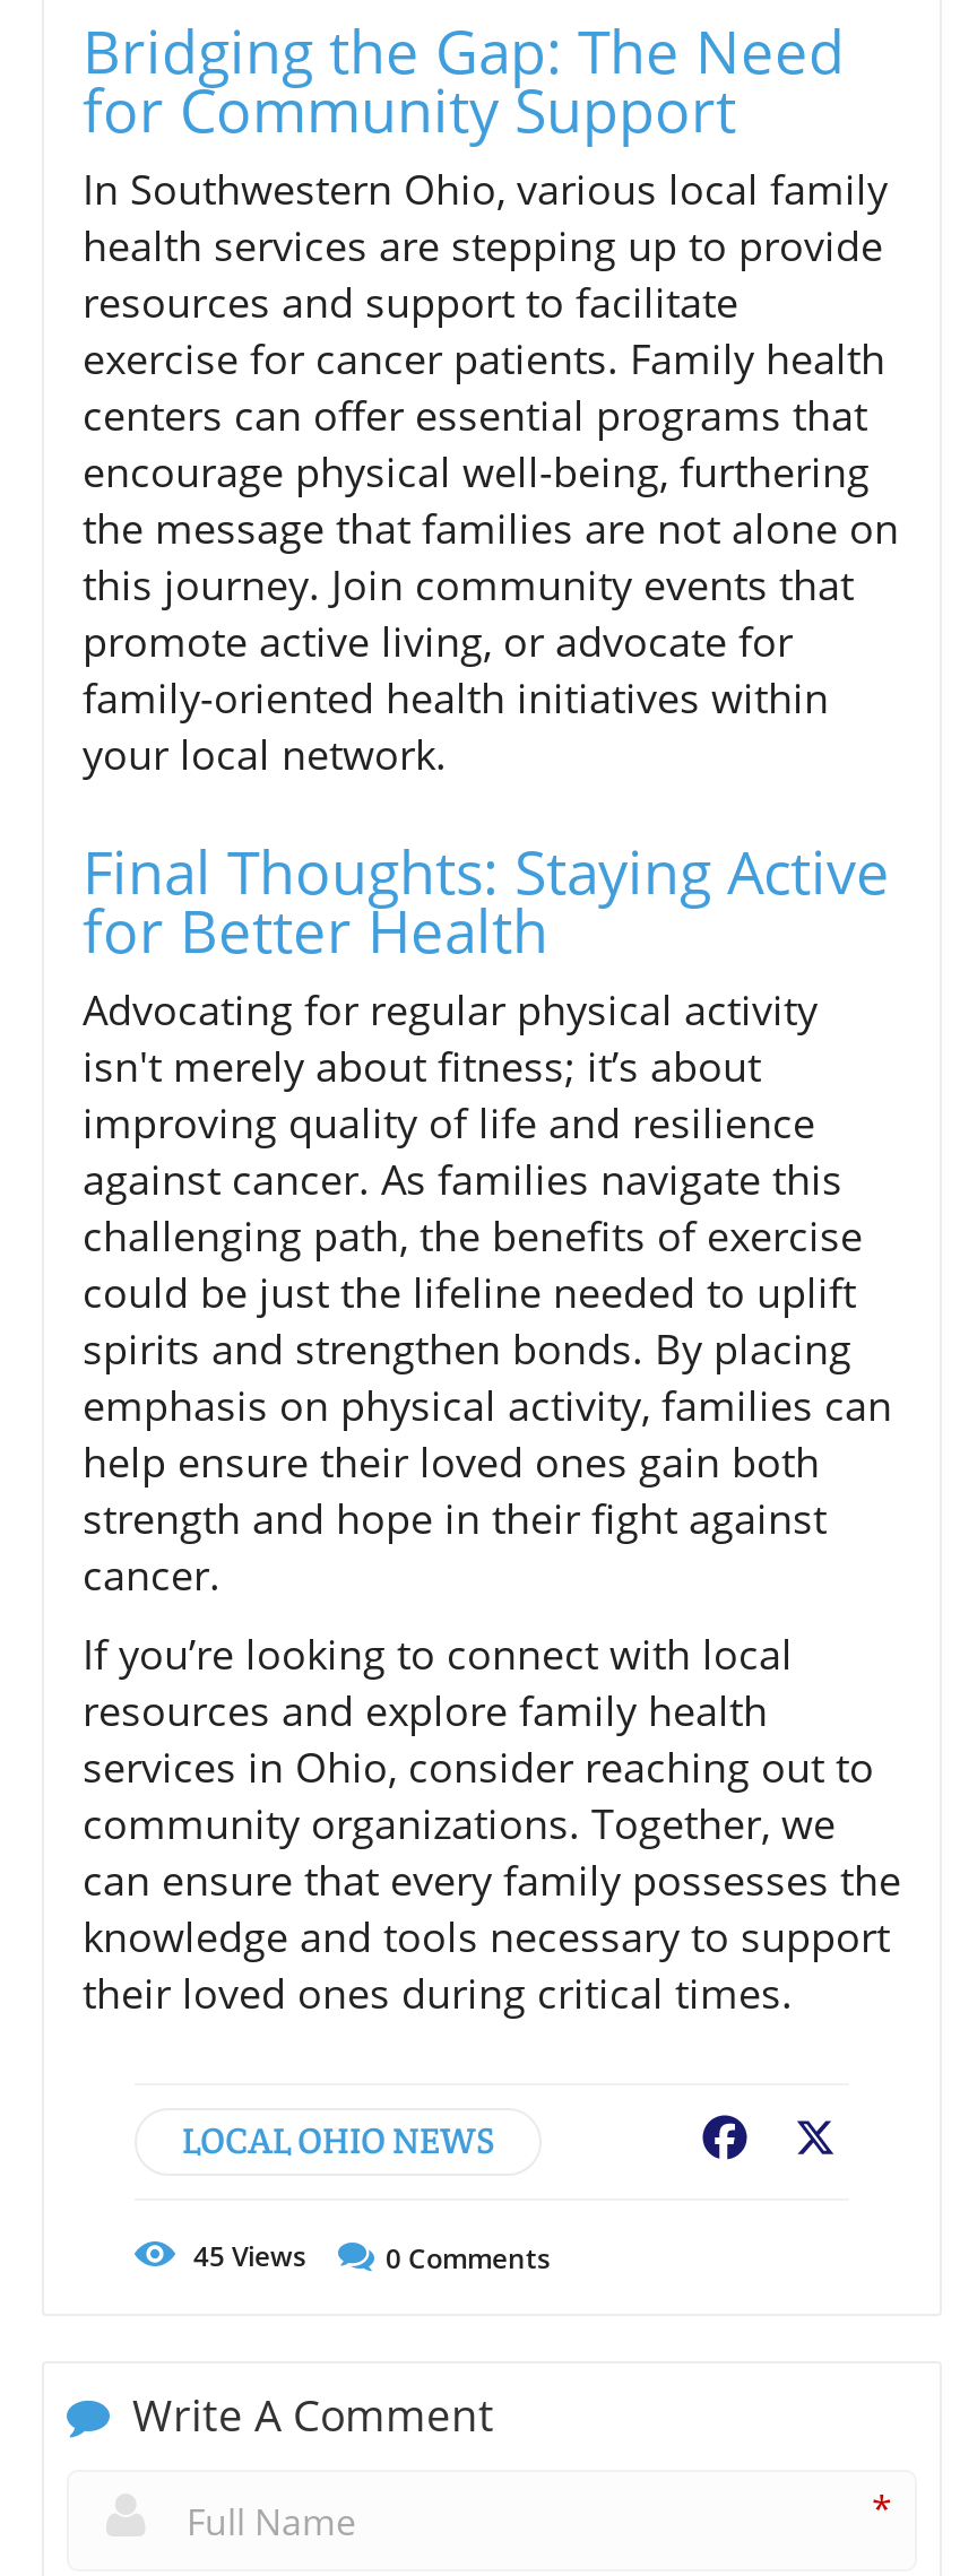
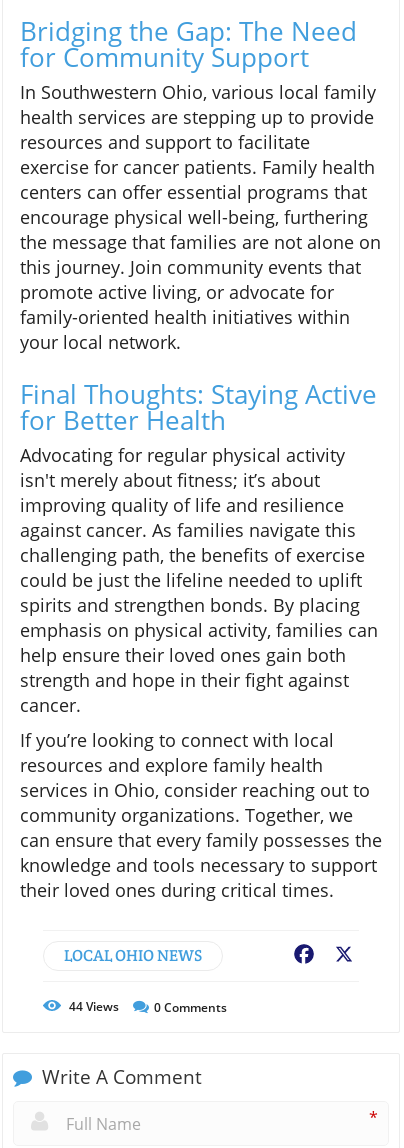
[193,2237,306,2276] 45 Views -> [69,998,119,1015] 44 Views

